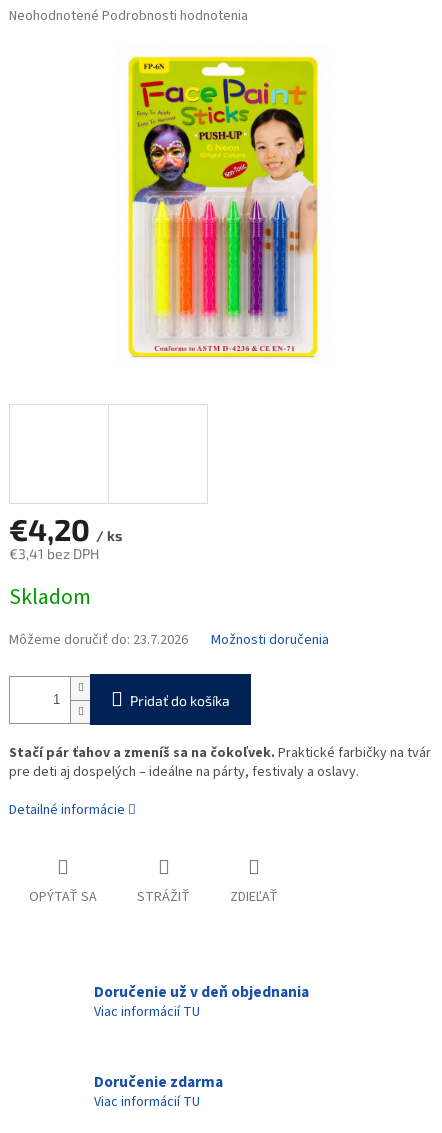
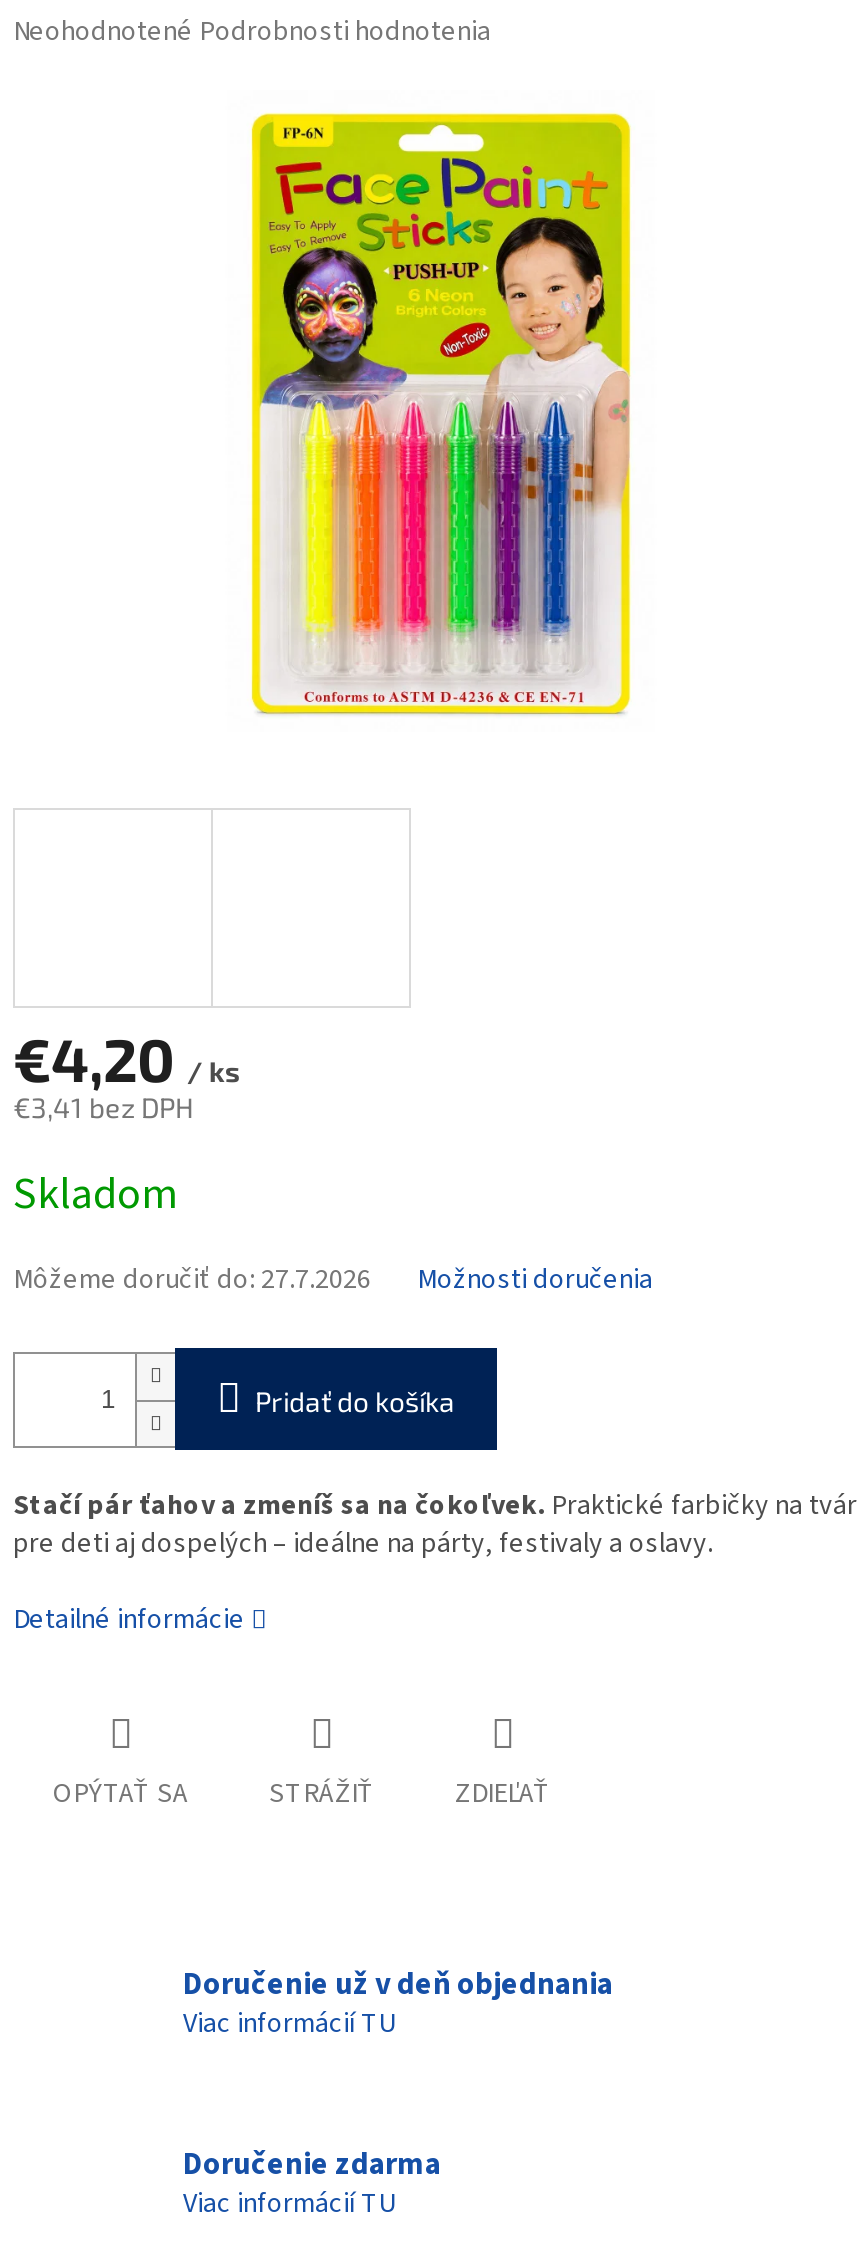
[9,630,188,650] Môžeme doručiť do: 23.7.2026 -> [13,1261,371,1301] Môžeme doručiť do: 27.7.2026

